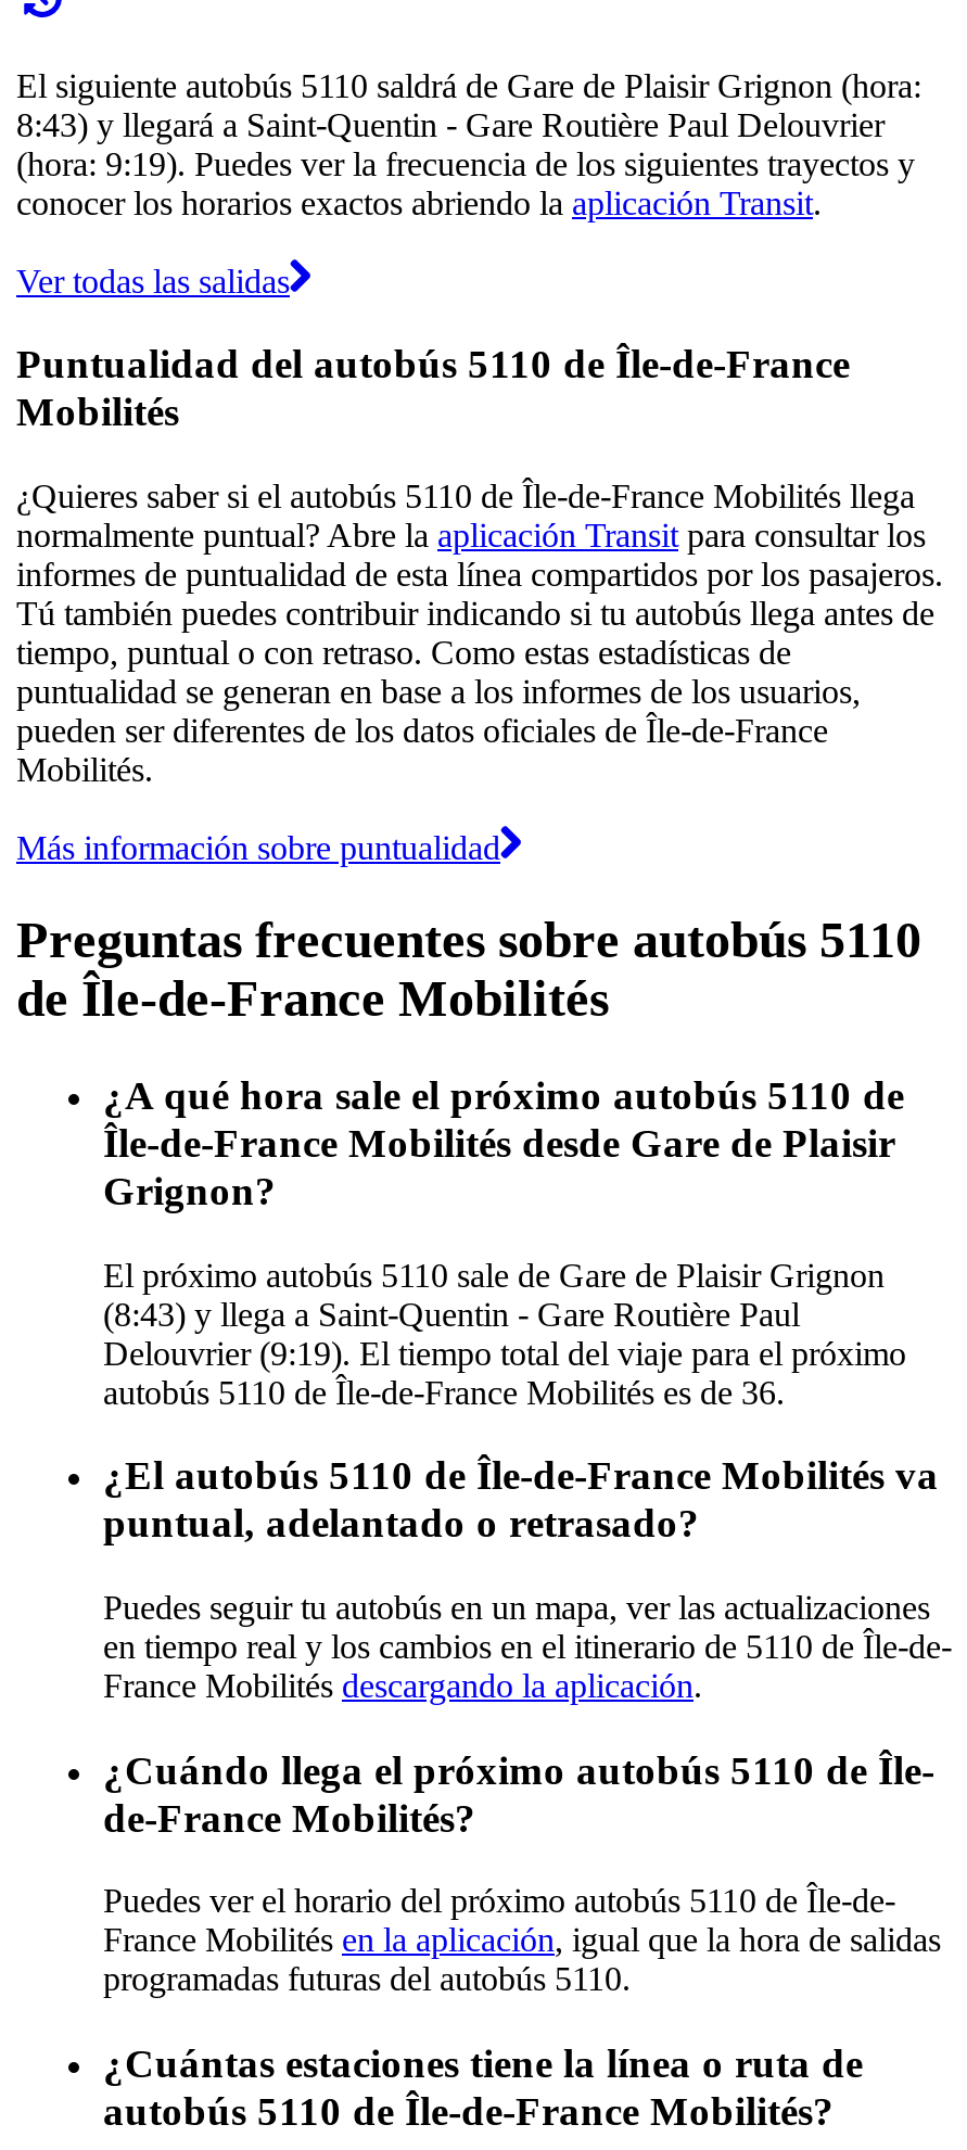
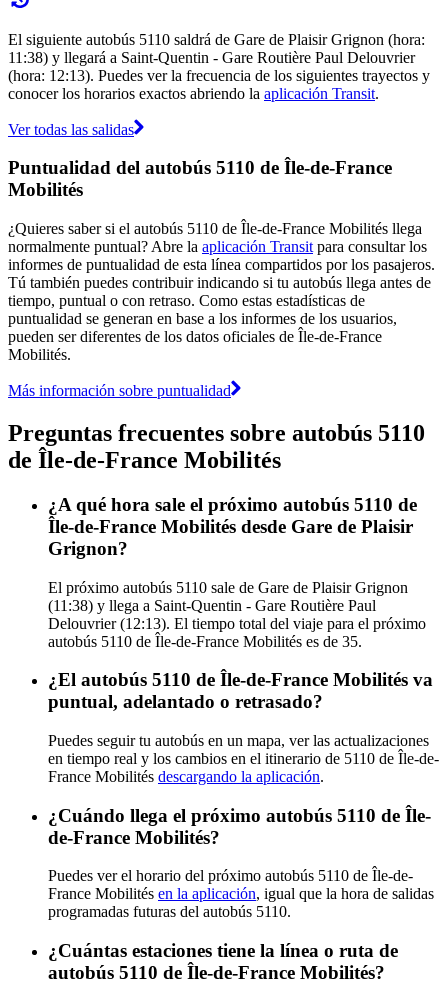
[16,105,885,142] 8:43) y llegará a Saint-Quentin - Gare Routière Paul Delouvrier -> [8,48,415,65] 11:38) y llegará a Saint-Quentin - Gare Routière Paul Delouvrier
[16,144,915,181] (hora: 9:19). Puedes ver la frecuencia de los siguientes trayectos y -> [8,66,430,83] (hora: 12:13). Puedes ver la frecuencia de los siguientes trayectos y
[103,1295,800,1332] (8:43) y llega a Saint-Quentin - Gare Routière Paul -> [48,596,376,613] (11:38) y llega a Saint-Quentin - Gare Routière Paul
[103,1334,906,1371] Delouvrier (9:19). El tiempo total del viaje para el próximo -> [48,614,426,631] Delouvrier (12:13). El tiempo total del viaje para el próximo
[103,1373,785,1410] autobús 5110 de Île-de-France Mobilités es de 36. -> [48,632,362,649] autobús 5110 de Île-de-France Mobilités es de 35.

